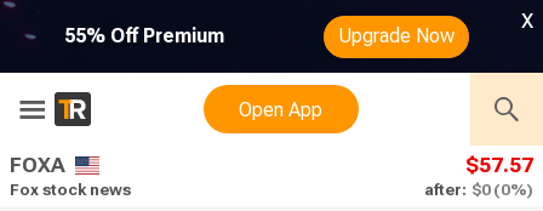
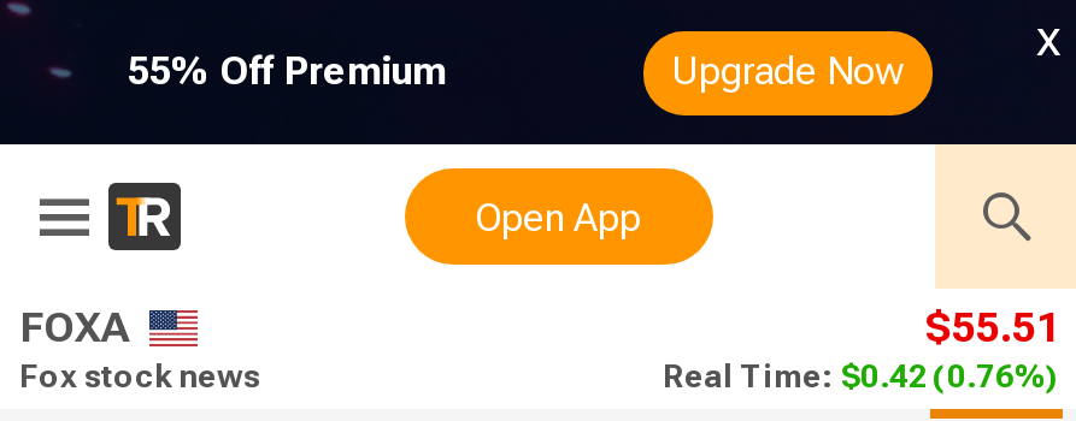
[424,153,533,199] $57.57 | after: $0 (0%) -> [663,303,1060,395] $55.51 | Real Time: $0.42 (0.76%)

